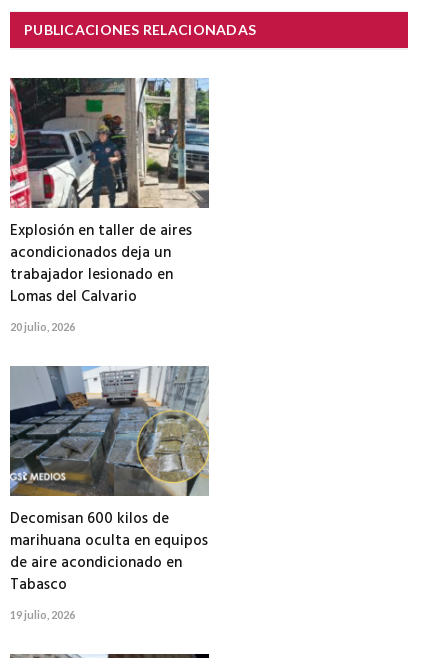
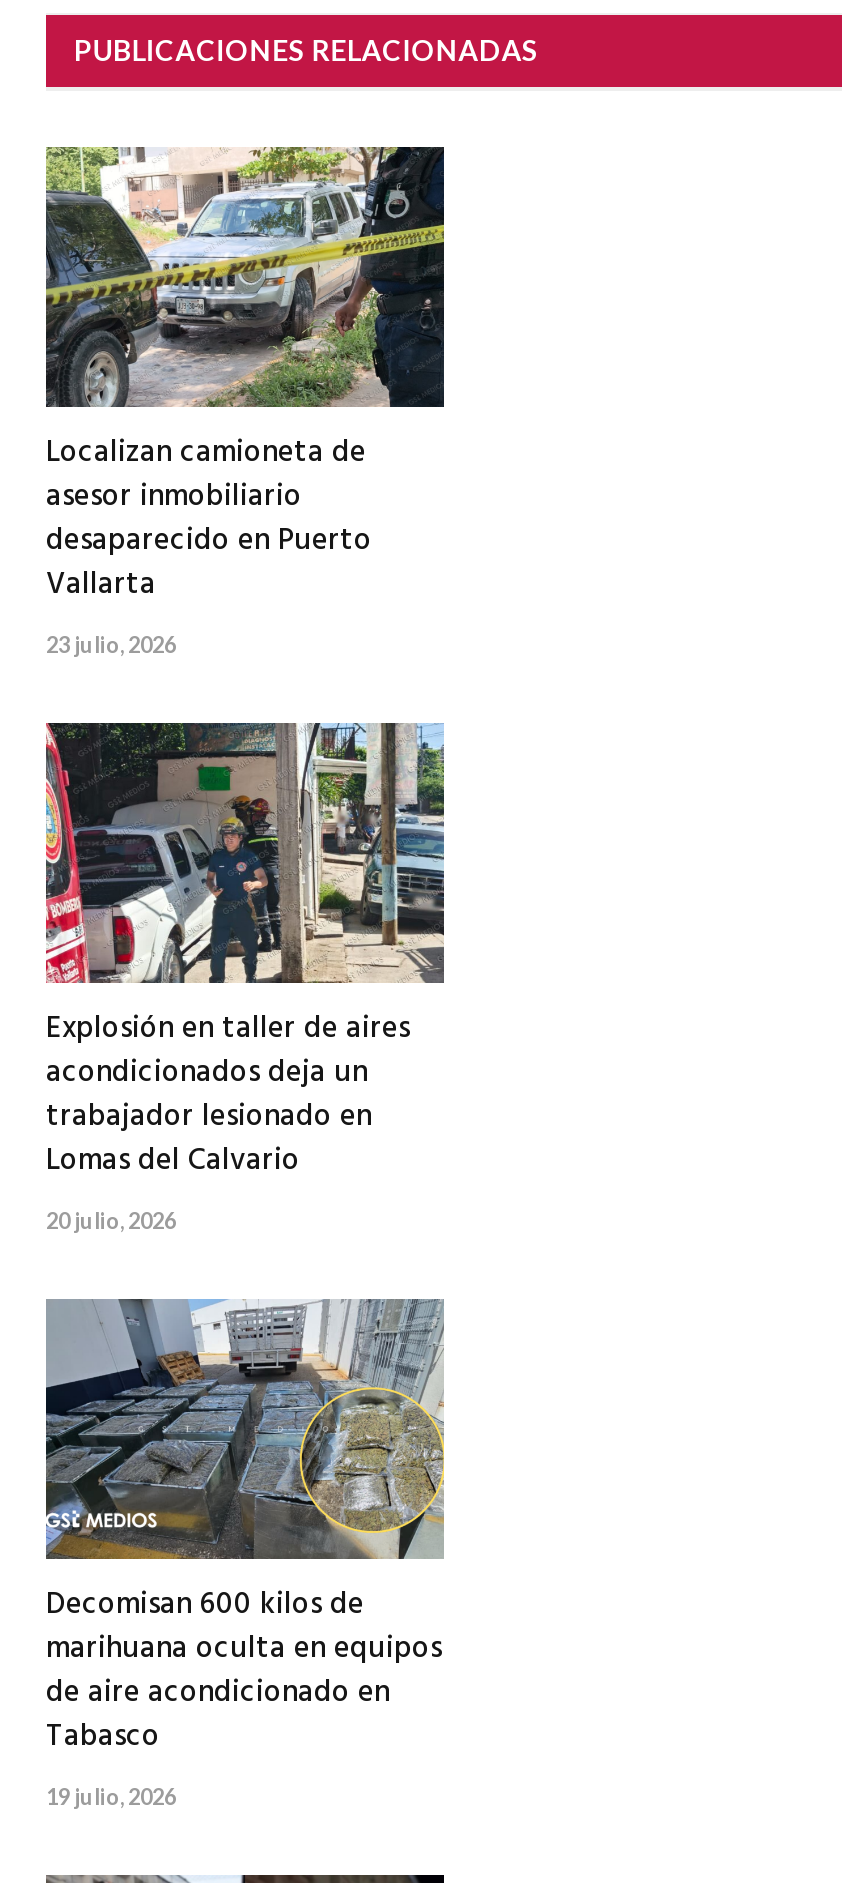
none -> [44,145,446,657] [image] | Localizan camioneta de | asesor inmobiliario | desaparecido en Puerto | Vallarta | 23 julio, 2026

